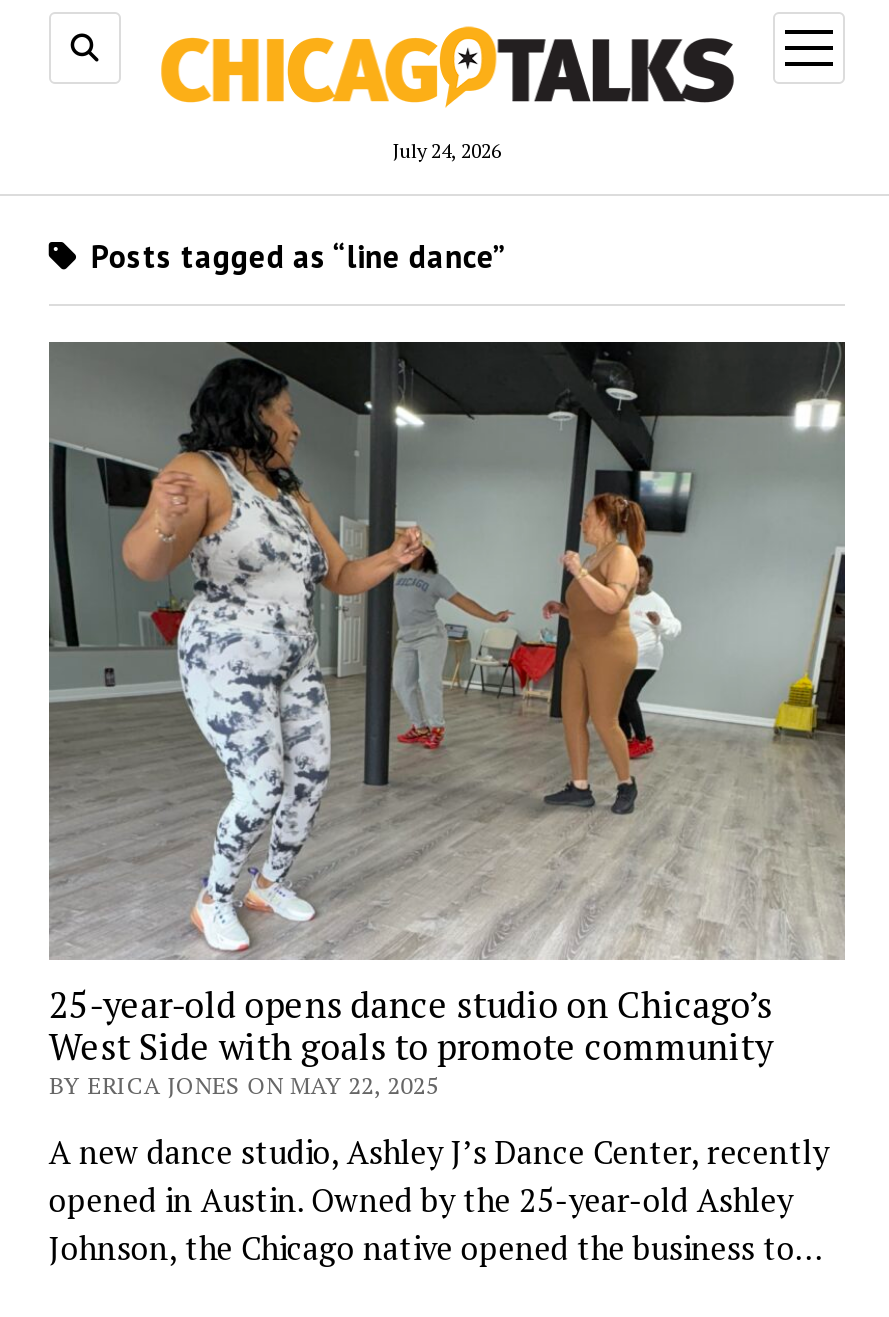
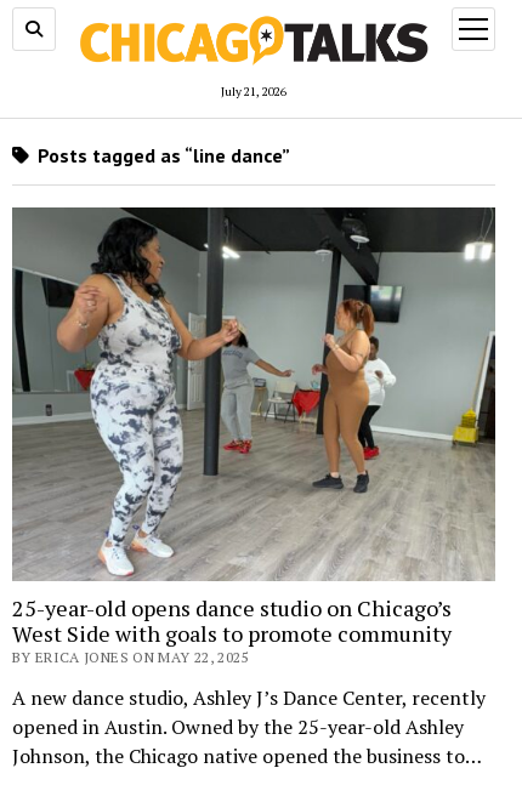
[393,139,501,165] July 24, 2026 -> [221,84,286,100] July 21, 2026

